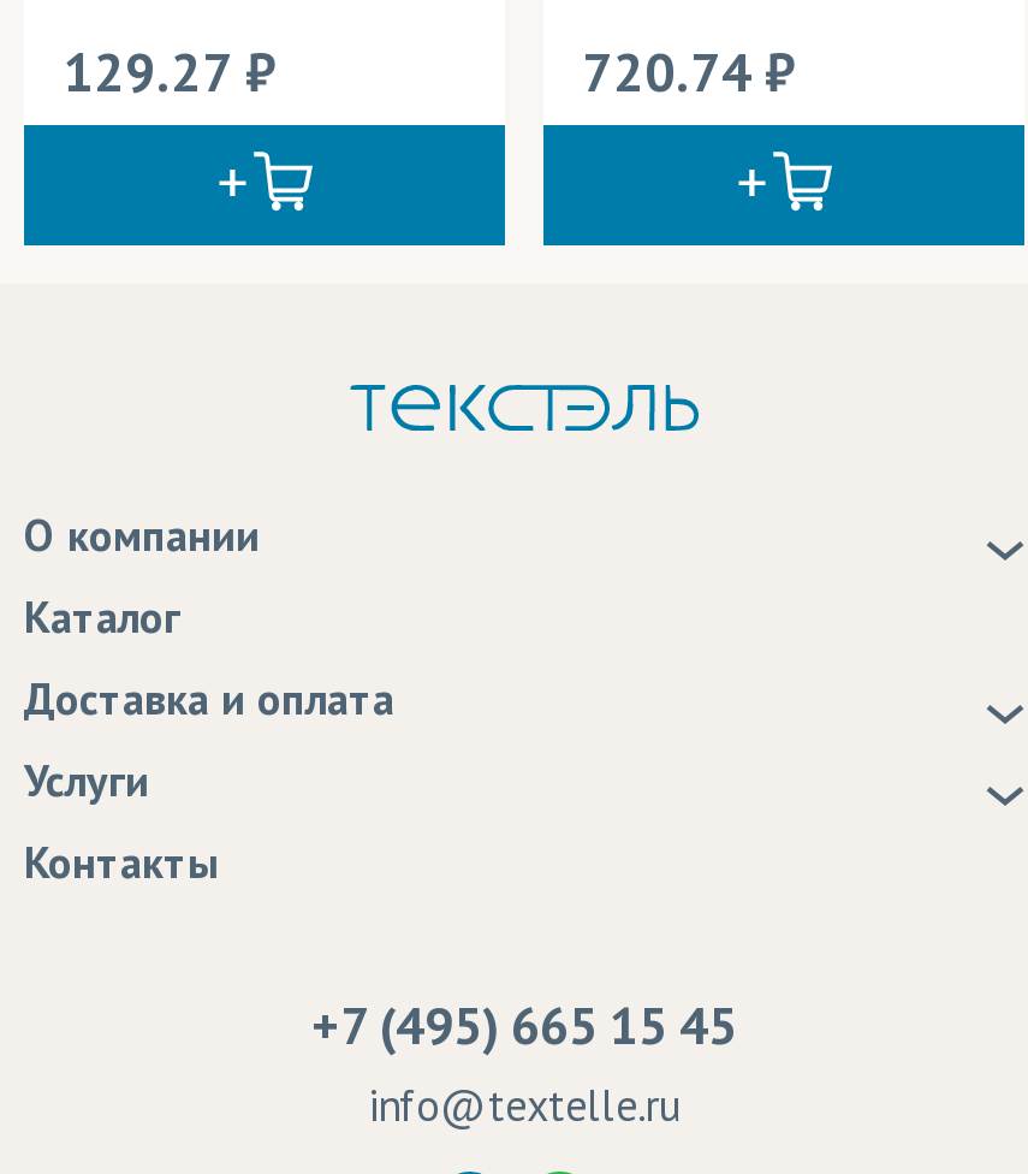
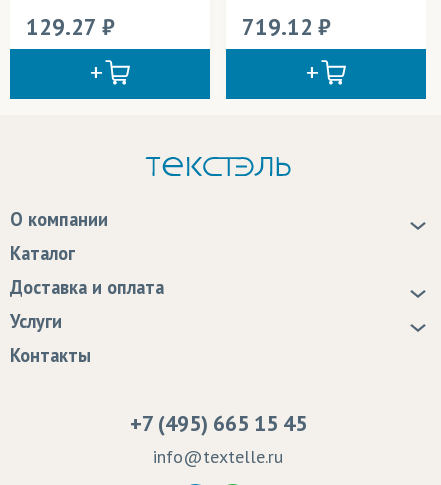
[582,37,753,107] 720.74 -> [242,12,313,41] 719.12

